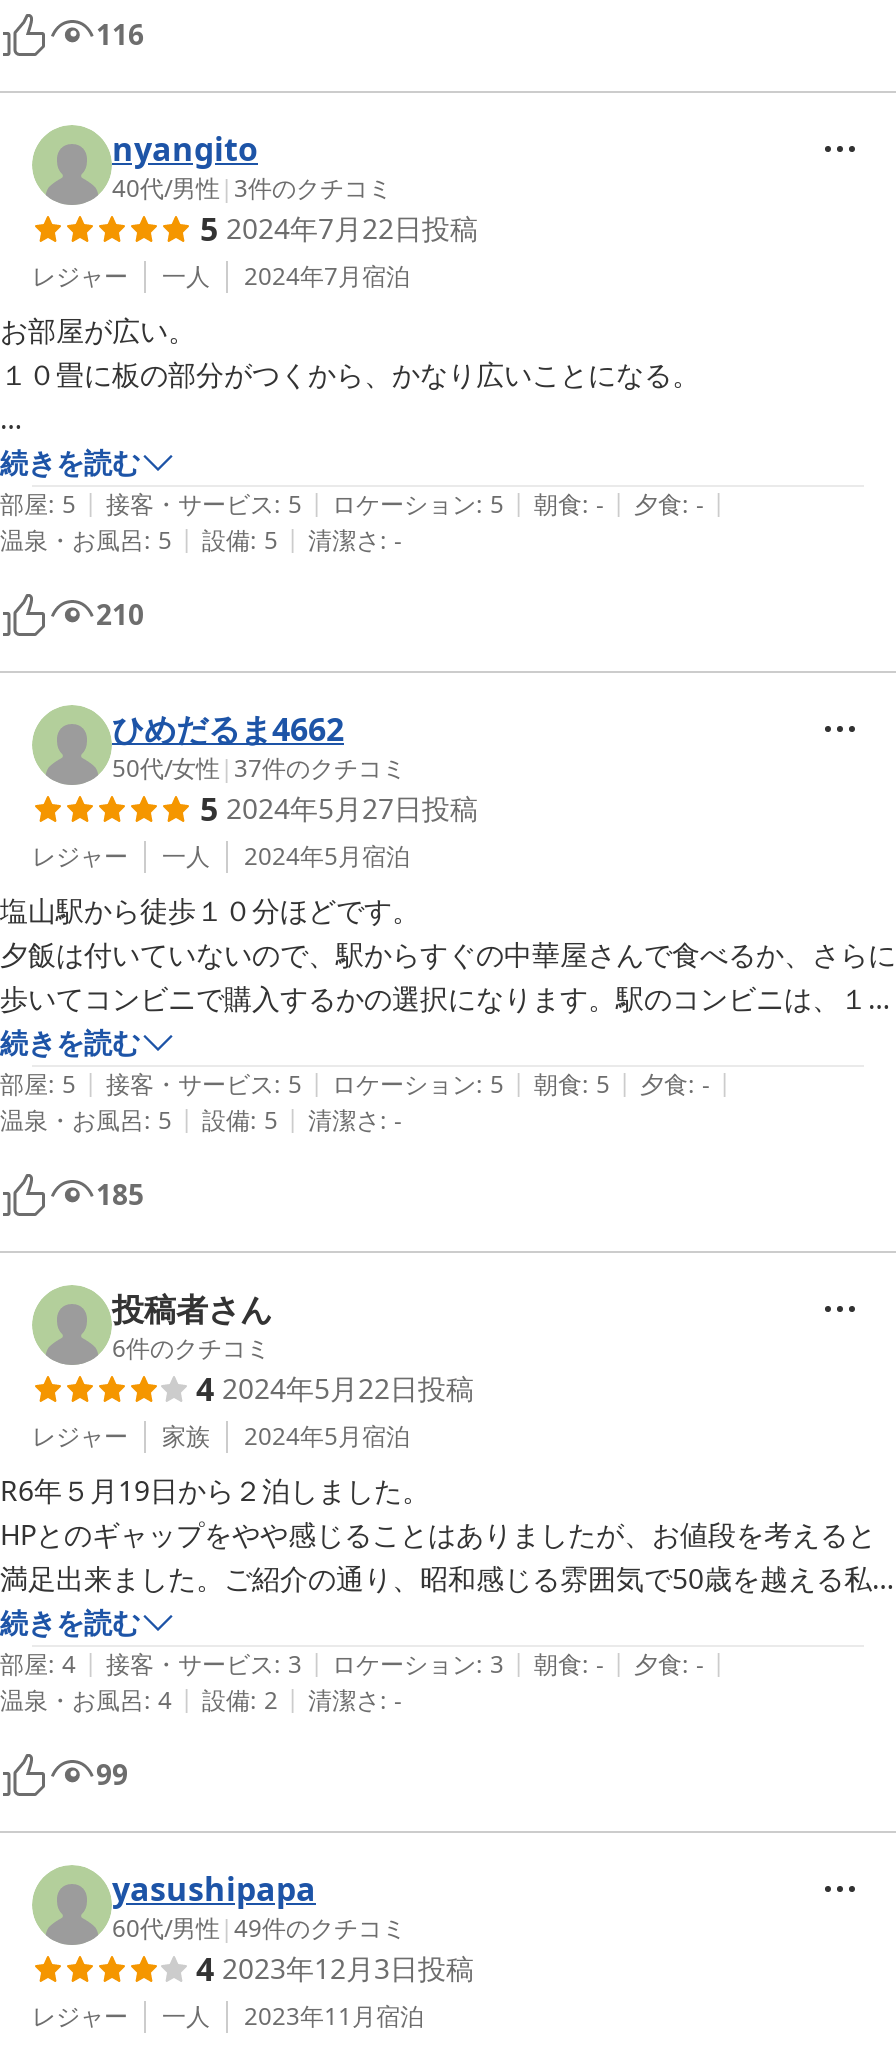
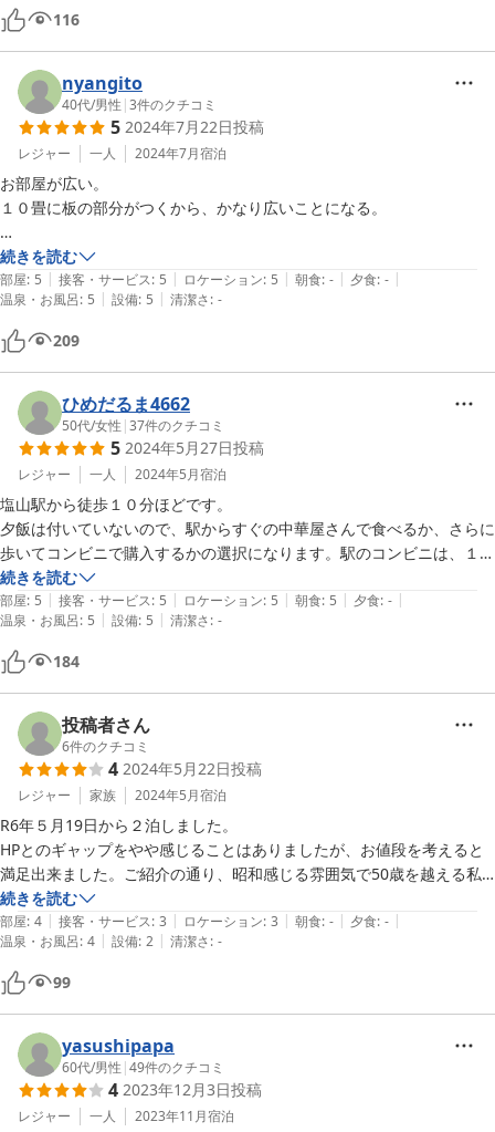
[96,595,144,633] 210 -> [53,330,80,351] 209
[96,1175,144,1213] 185 -> [53,651,80,672] 184

